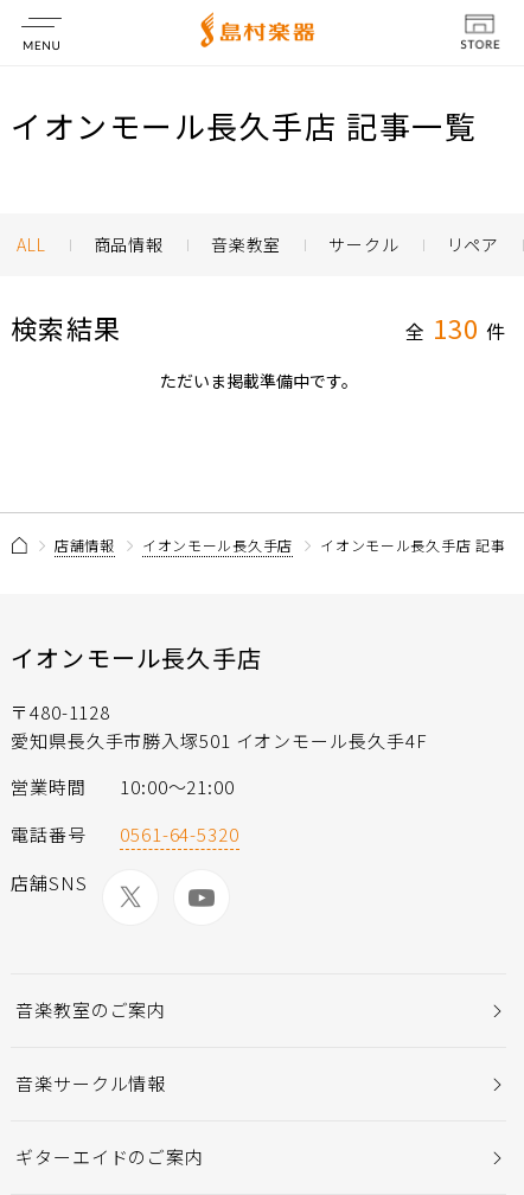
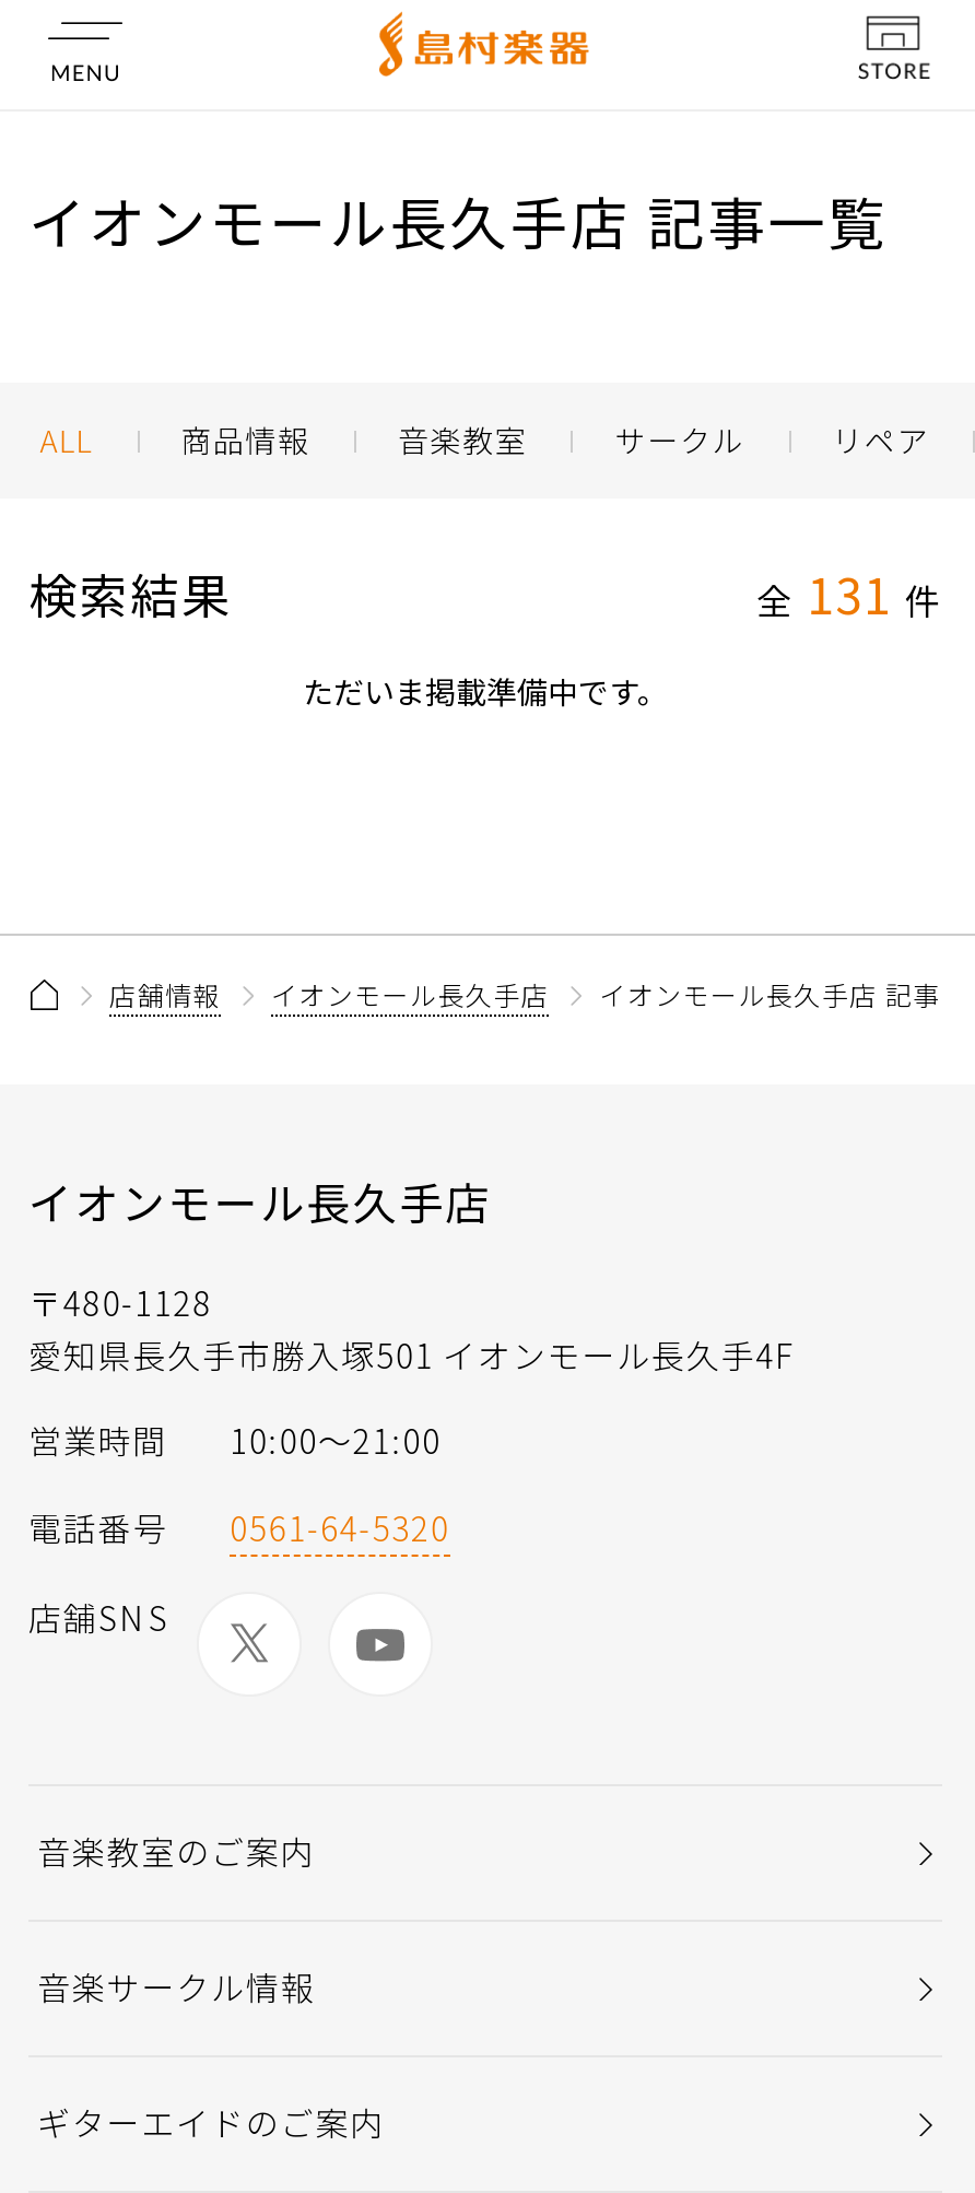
[406,308,506,346] 全 130 件 -> [757,558,942,628] 全 131 件

